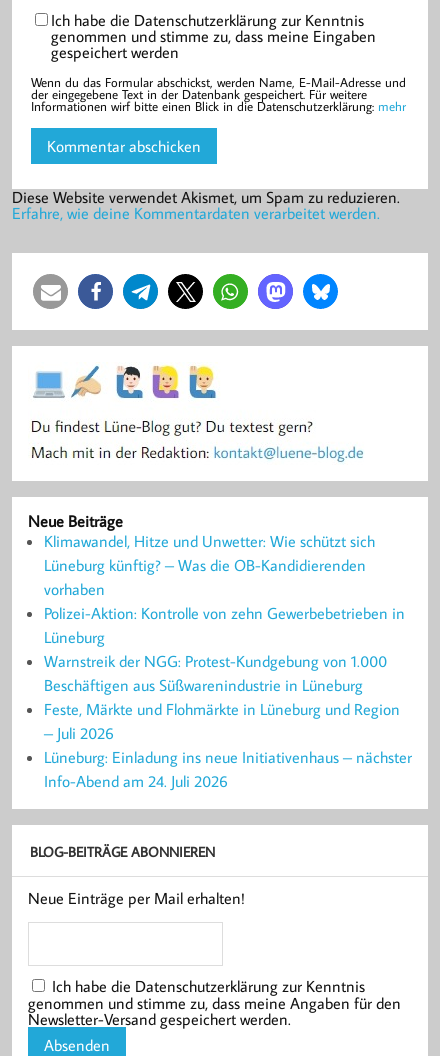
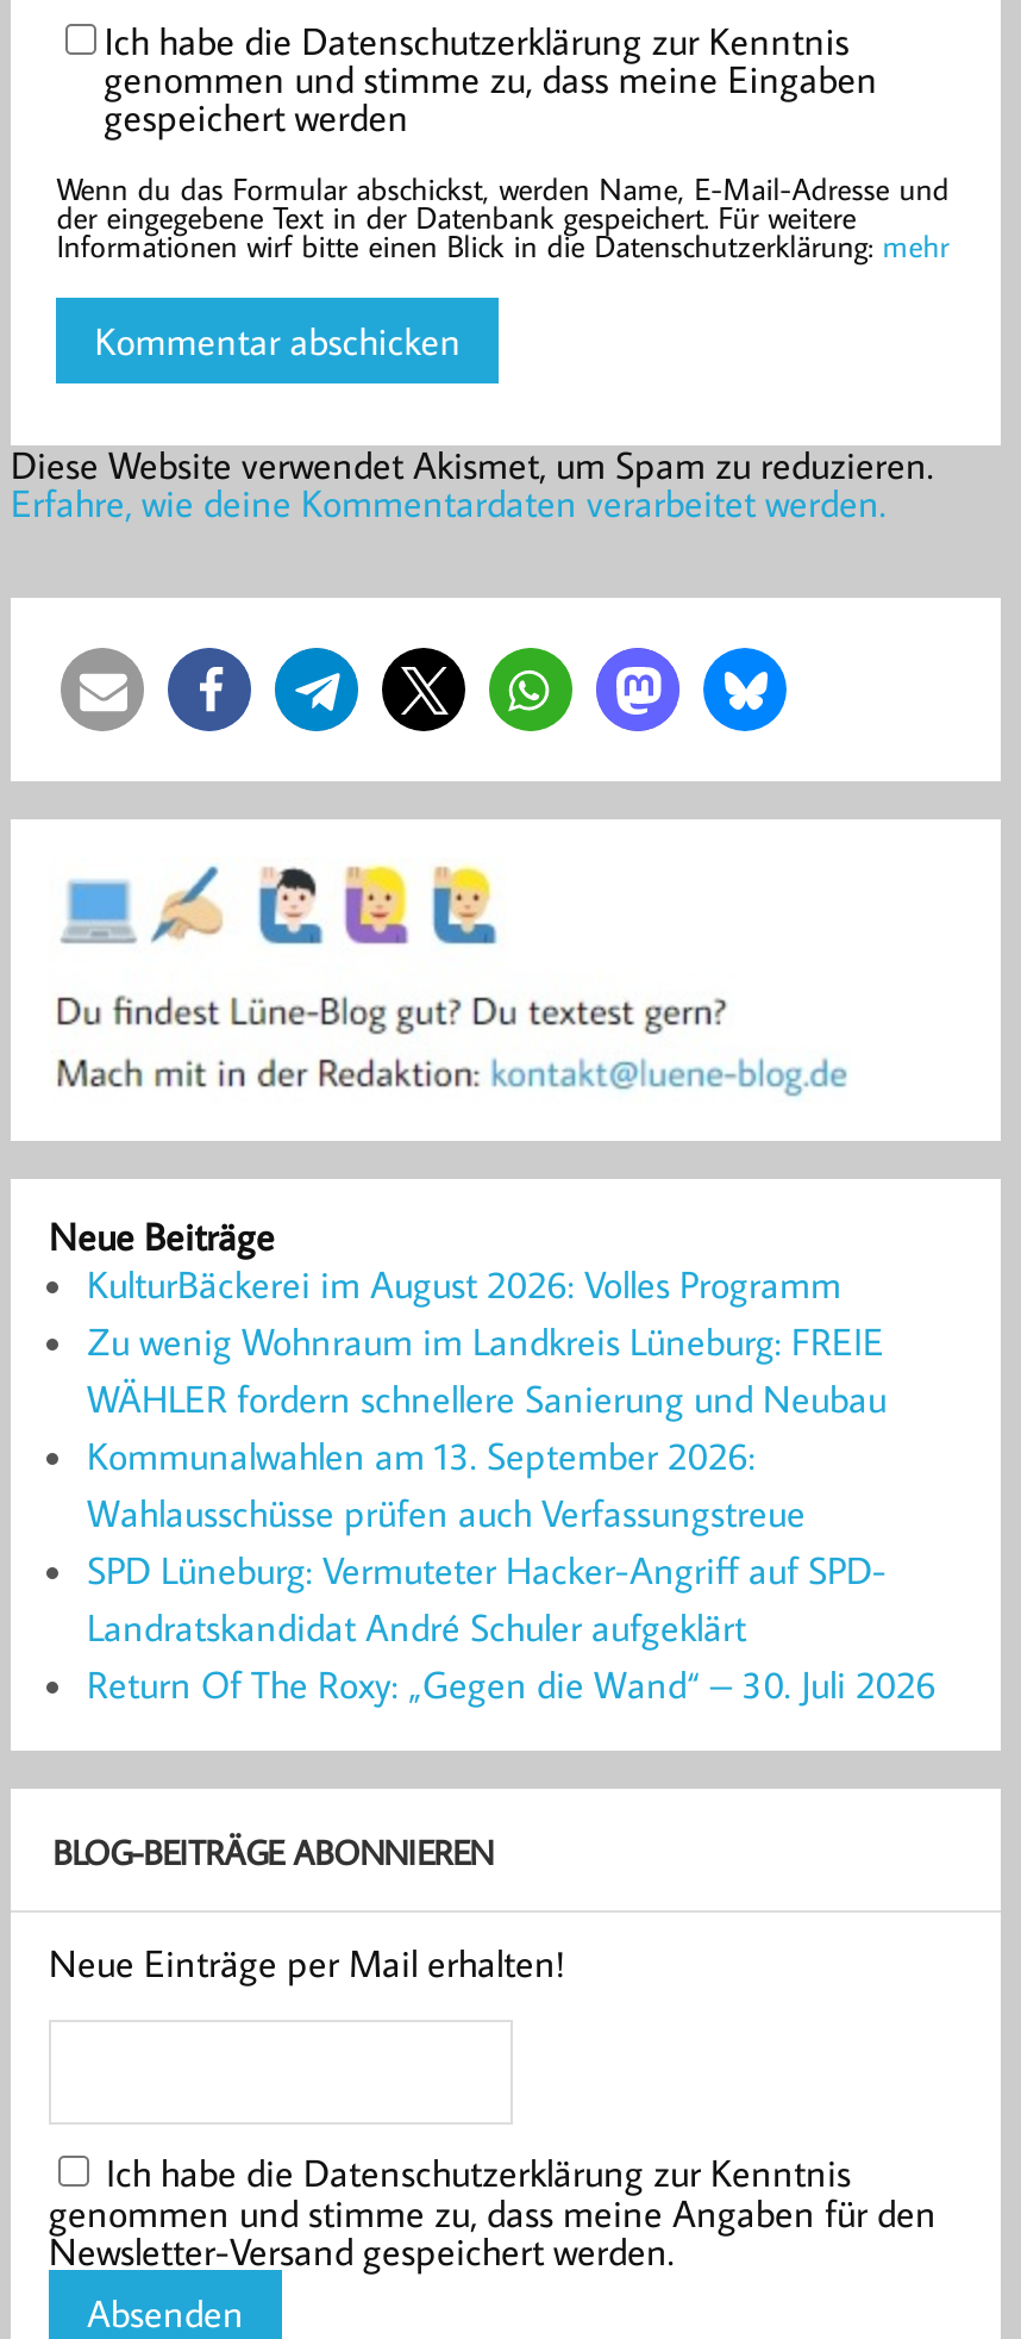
[44,531,412,791] Klimawandel, Hitze und Unwetter: Wie schützt sich | Lüneburg künftig? – Was die OB-Kandidierenden | vorhaben | Polizei-Aktion: Kontrolle von zehn Gewerbebetrieben in | Lüneburg | Warnstreik der NGG: Protest-Kundgebung von 1.000 | Beschäftigen aus Süßwarenindustrie in Lüneburg | Feste, Märkte und Flohmärkte in Lüneburg und Region | – Juli 2026 | Lüneburg: Einladung ins neue Initiativenhaus – nächster | Info-Abend am 24. Juli 2026 -> [87,1260,937,1708] KulturBäckerei im August 2026: Volles Programm | Zu wenig Wohnraum im Landkreis Lüneburg: FREIE | WÄHLER fordern schnellere Sanierung und Neubau | Kommunalwahlen am 13. September 2026: | Wahlausschüsse prüfen auch Verfassungstreue | SPD Lüneburg: Vermuteter Hacker-Angriff auf SPD- | Landratskandidat André Schuler aufgeklärt | Return Of The Roxy: „Gegen die Wand“ – 30. Juli 2026

